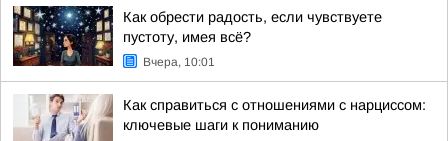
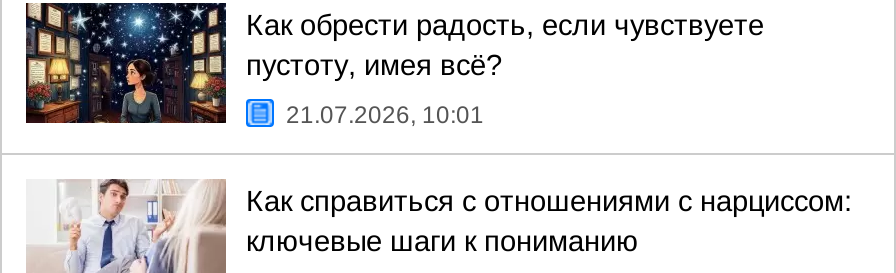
[143,55,215,69] Вчера, 10:01 -> [286,101,484,129] 21.07.2026, 10:01

